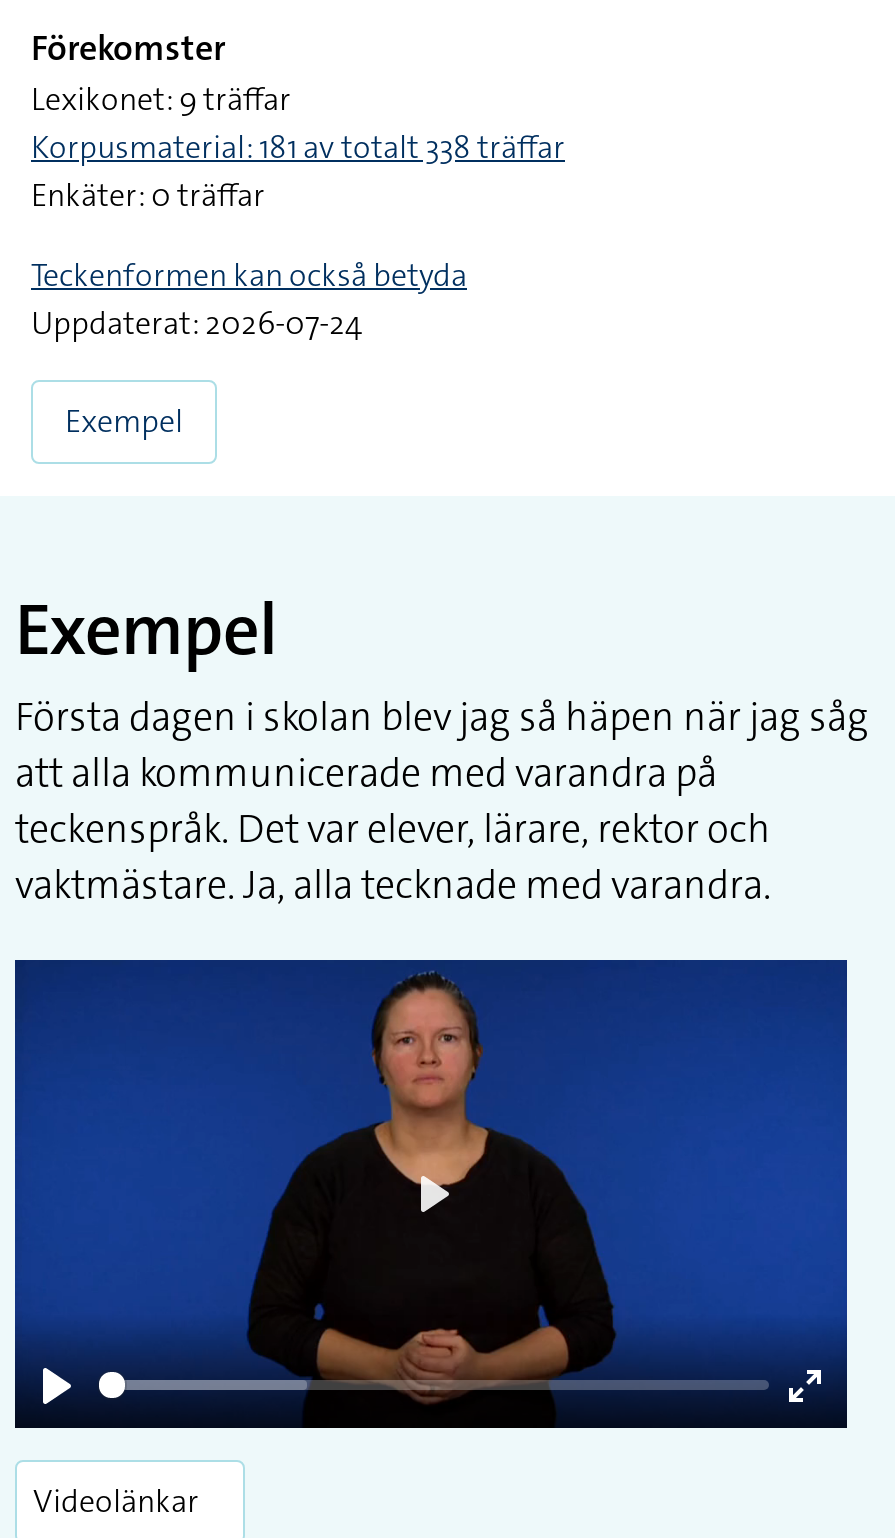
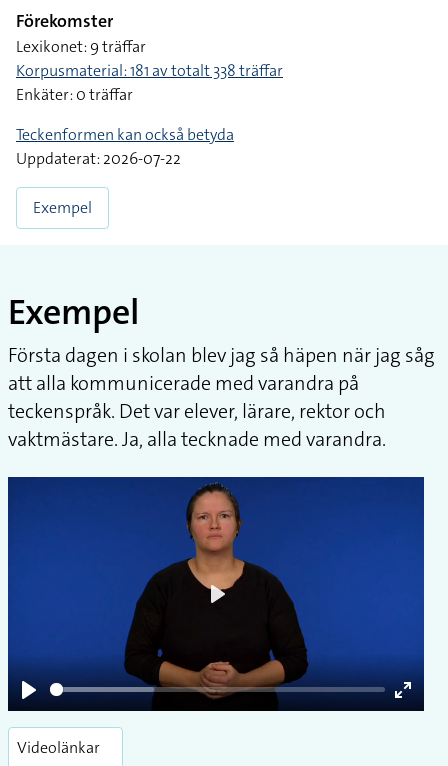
[31,301,363,343] Uppdaterat: 2026-07-24 -> [16,148,181,169] Uppdaterat: 2026-07-22

